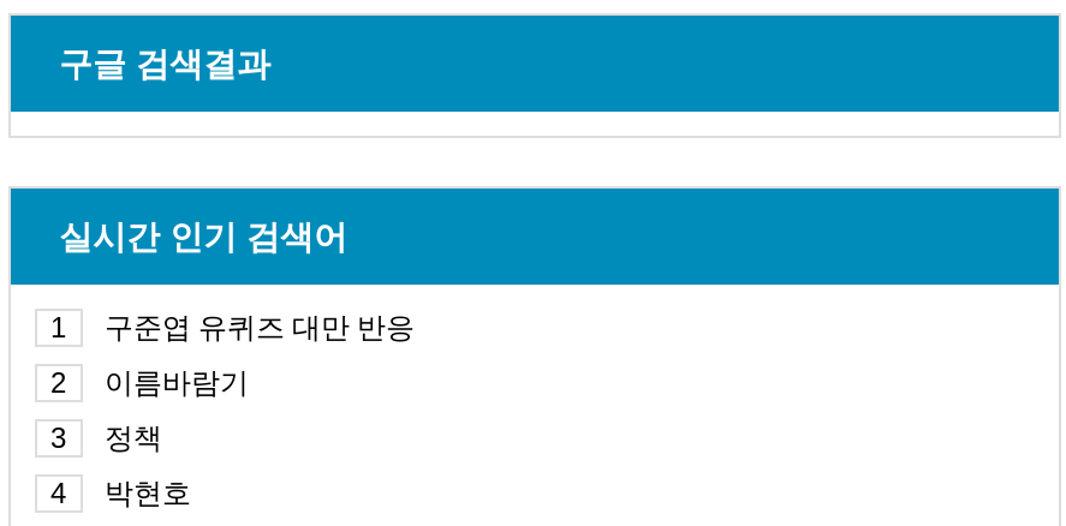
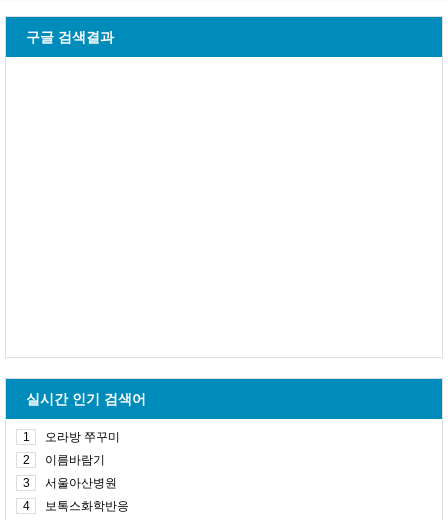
[105,311,415,345] 구준엽 유퀴즈 대만 반응 -> [45,430,120,444] 오라방 쭈꾸미
[105,422,162,455] 정책 -> [45,476,117,490] 서울아산병원
[105,477,191,510] 박현호 -> [45,499,129,513] 보톡스화학반응

